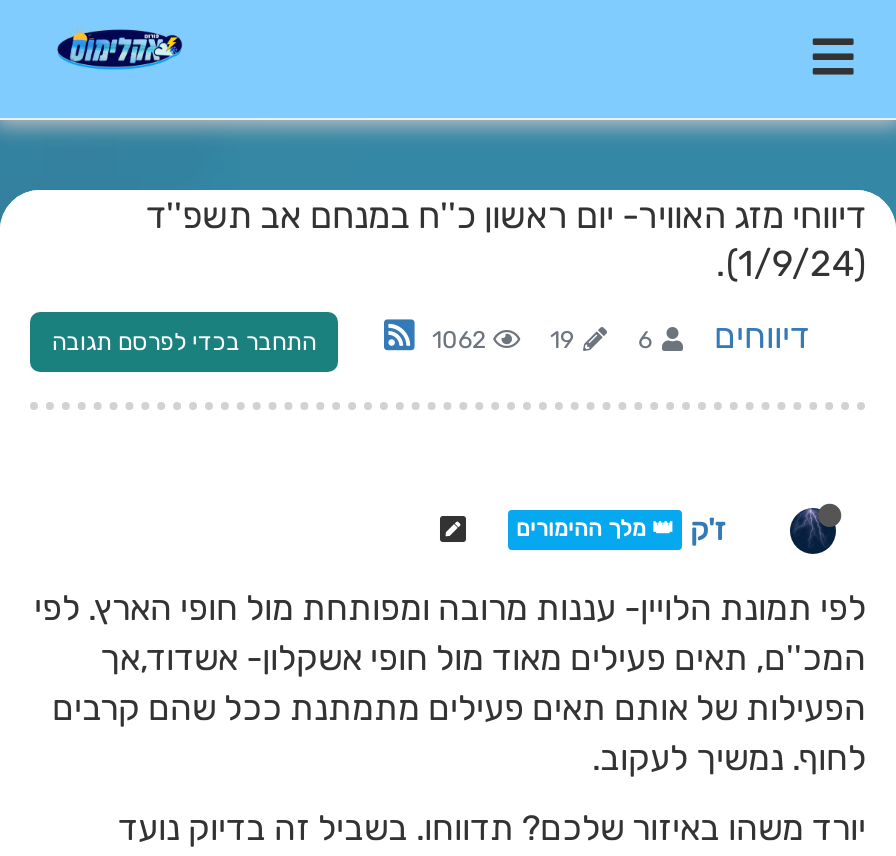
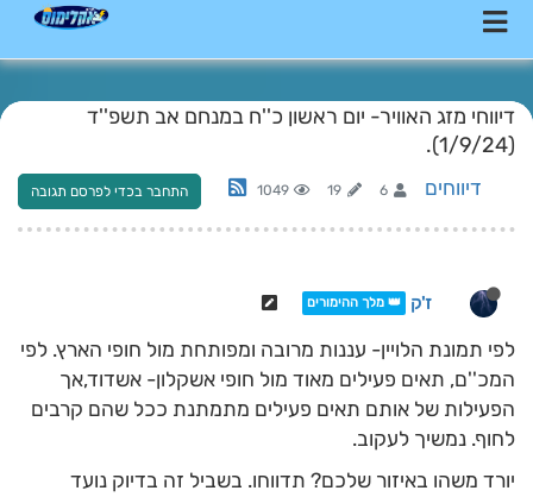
[432,326,486,354] 1062 -> [257,182,289,199] 1049

